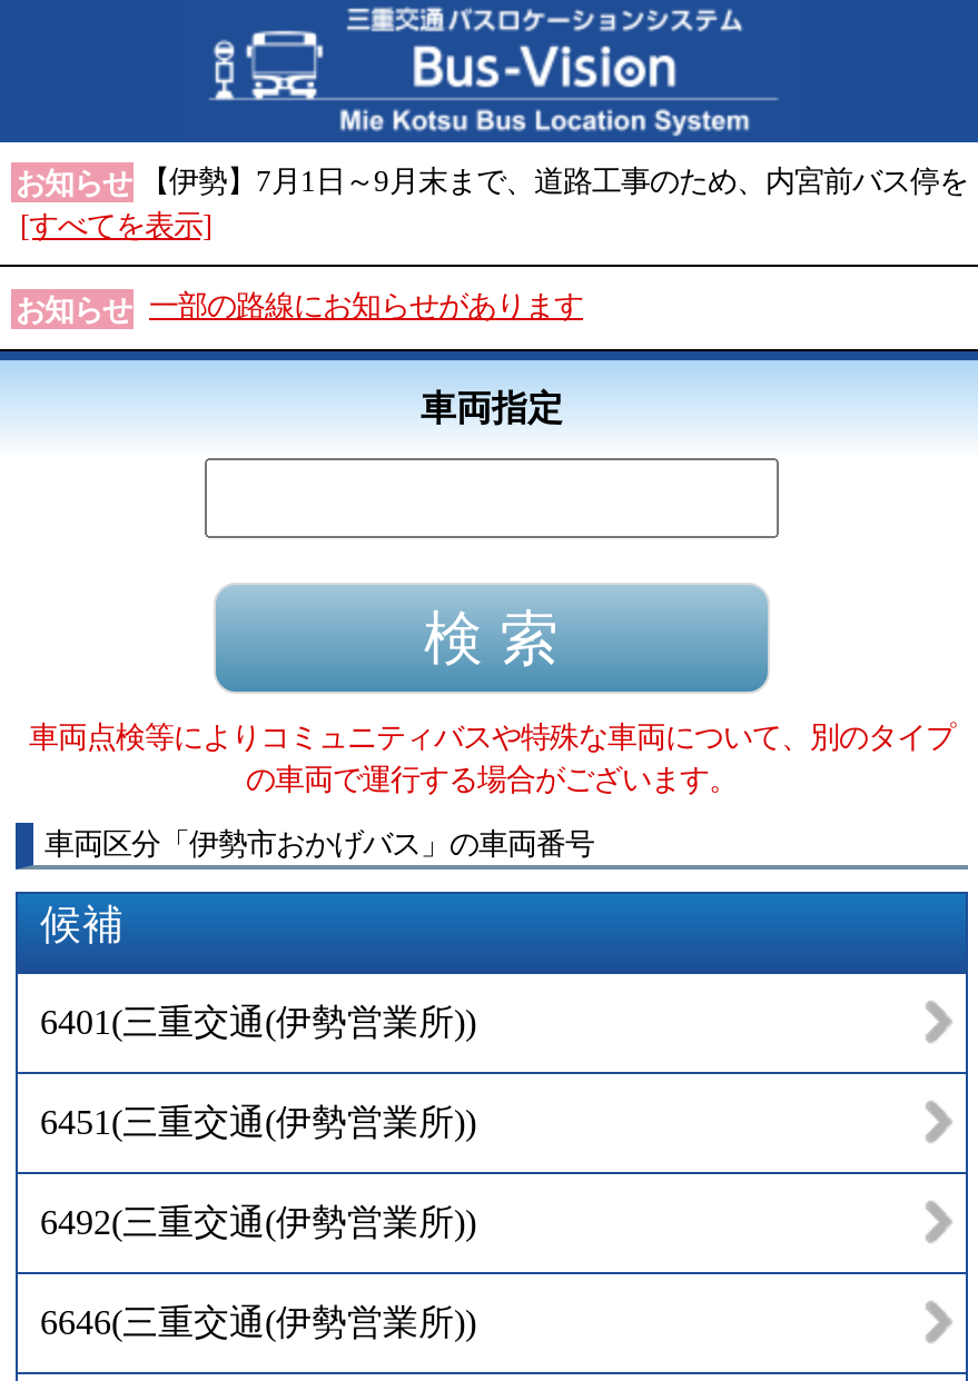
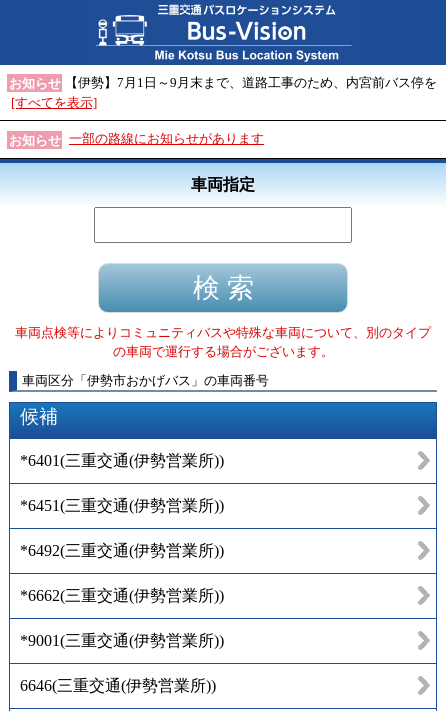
[40,1003,476,1241] 6401 (三重交通(伊勢営業所)) | 6451 (三重交通(伊勢営業所)) | 6492(三重交通(伊勢営業所)) -> [20,452,224,649] *6401 (三重交通(伊勢営業所)) | *6451 (三重交通(伊勢営業所)) | *6492(三重交通(伊勢営業所)) | *6662(三重交通(伊勢営業所)) | *9001 (三重交通(伊勢営業所))

